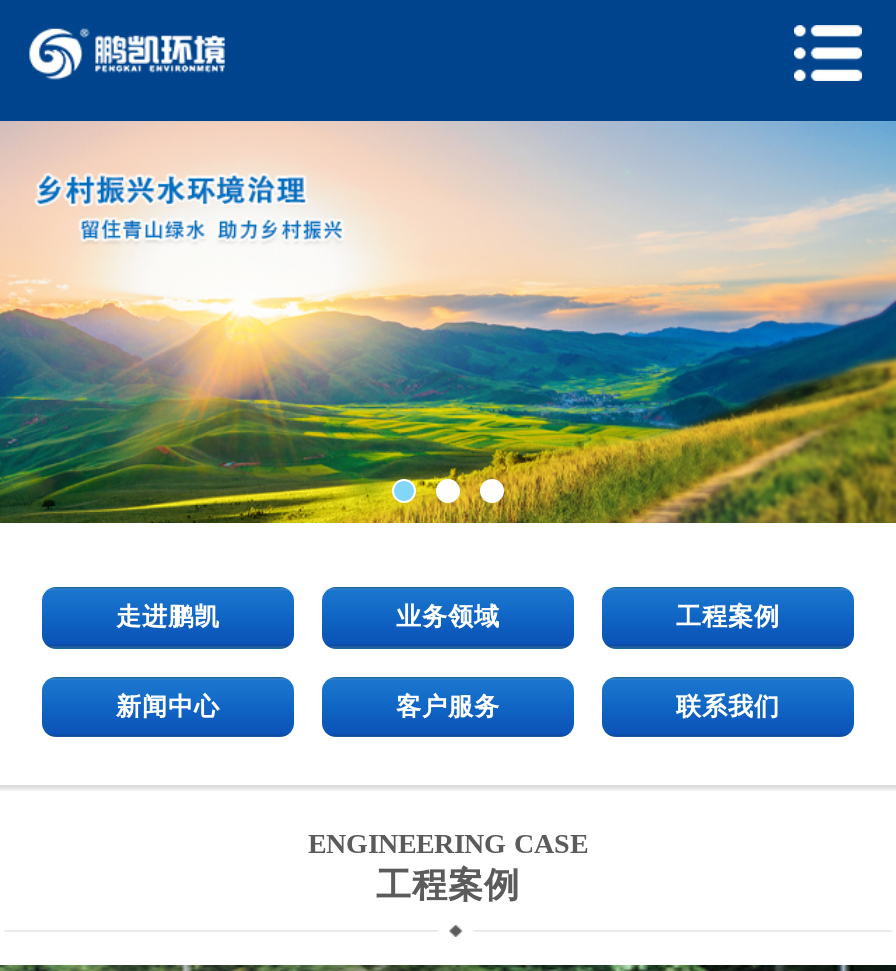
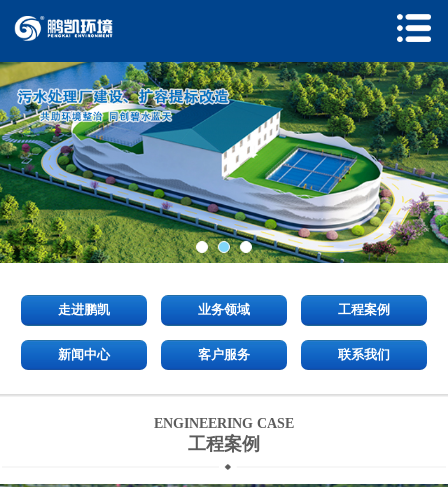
[6,119,890,525] [image] -> [3,61,445,264] [image]

